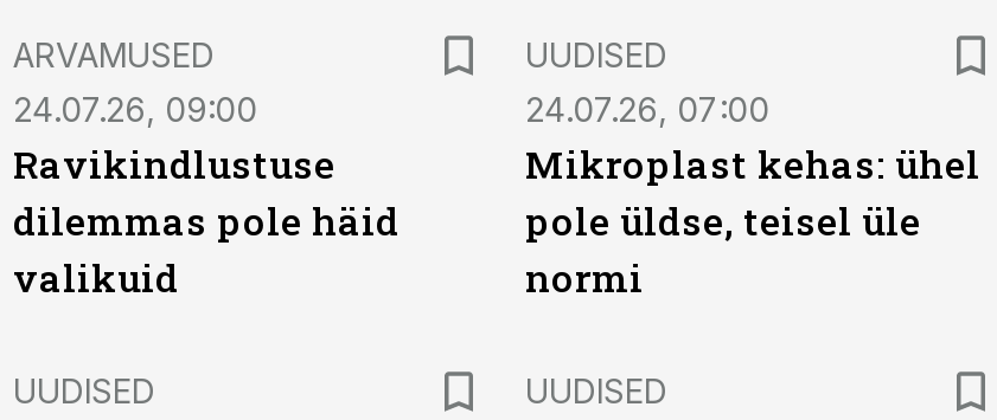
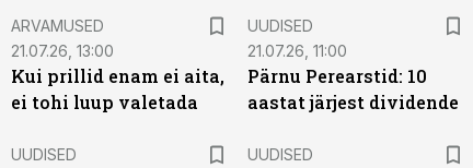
[13,89,400,302] 24.07.26, 09:00 | Ravikindlustuse | dilemmas pole häid | valikuid -> [11,41,224,113] 21.07.26, 13:00 | Kui prillid enam ei aita, | ei tohi luup valetada
[525,89,980,302] 24.07.26, 07:00 | Mikroplast kehas: ühel | pole üldse, teisel üle | normi -> [247,41,459,113] 21.07.26, 11:00 | Pärnu Perearstid: 10 | aastat järjest dividende

